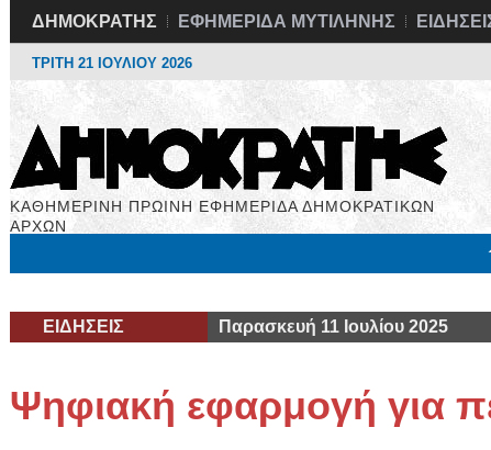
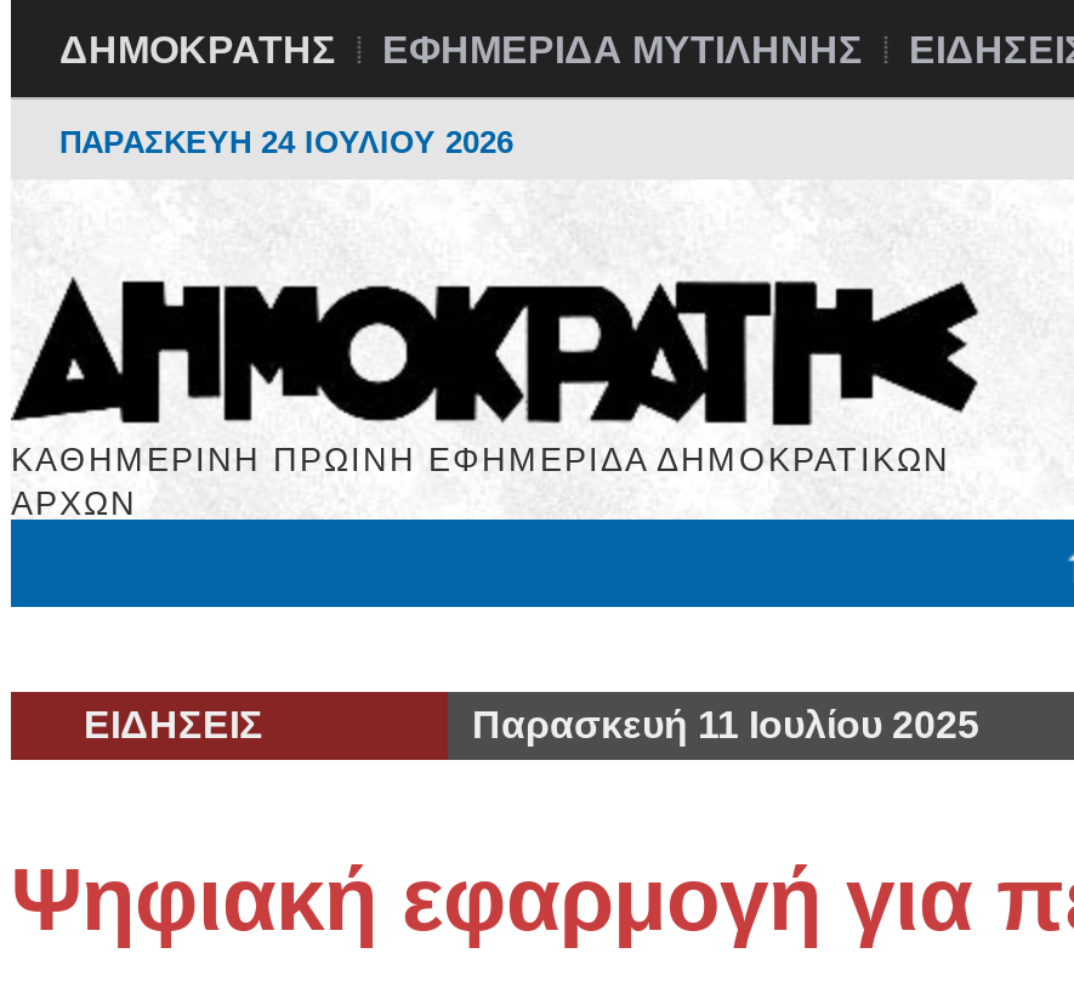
[32,55,192,71] ΤΡΙΤΗ 21 ΙΟΥΛΙΟΥ 2026 -> [59,124,513,160] ΠΑΡΑΣΚΕΥΗ 24 ΙΟΥΛΙΟΥ 2026

